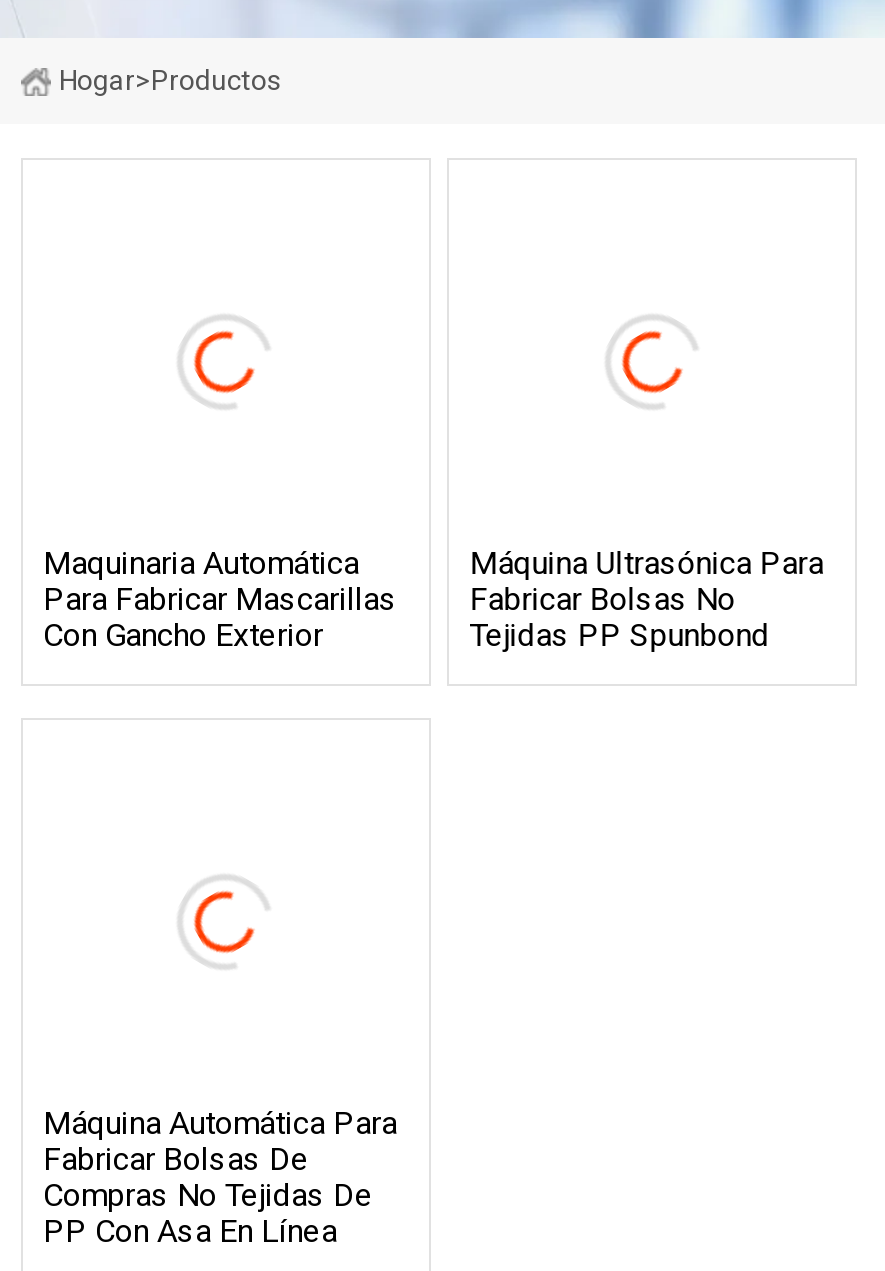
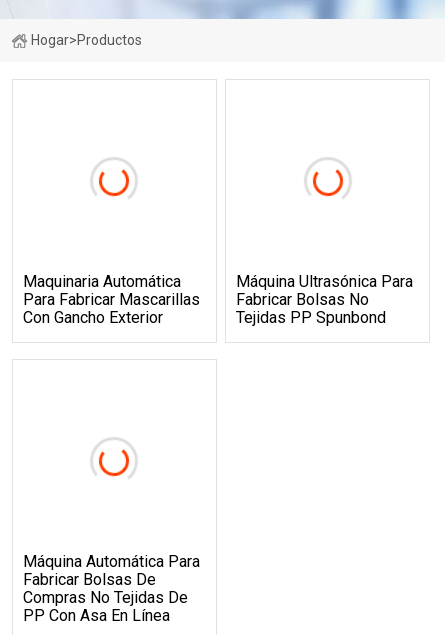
[191,328,271,410] [image] -> [101,165,138,204] [image]
[619,328,699,410] [image] -> [315,165,352,204] [image]
[191,888,271,970] [image] -> [101,445,138,484] [image]

